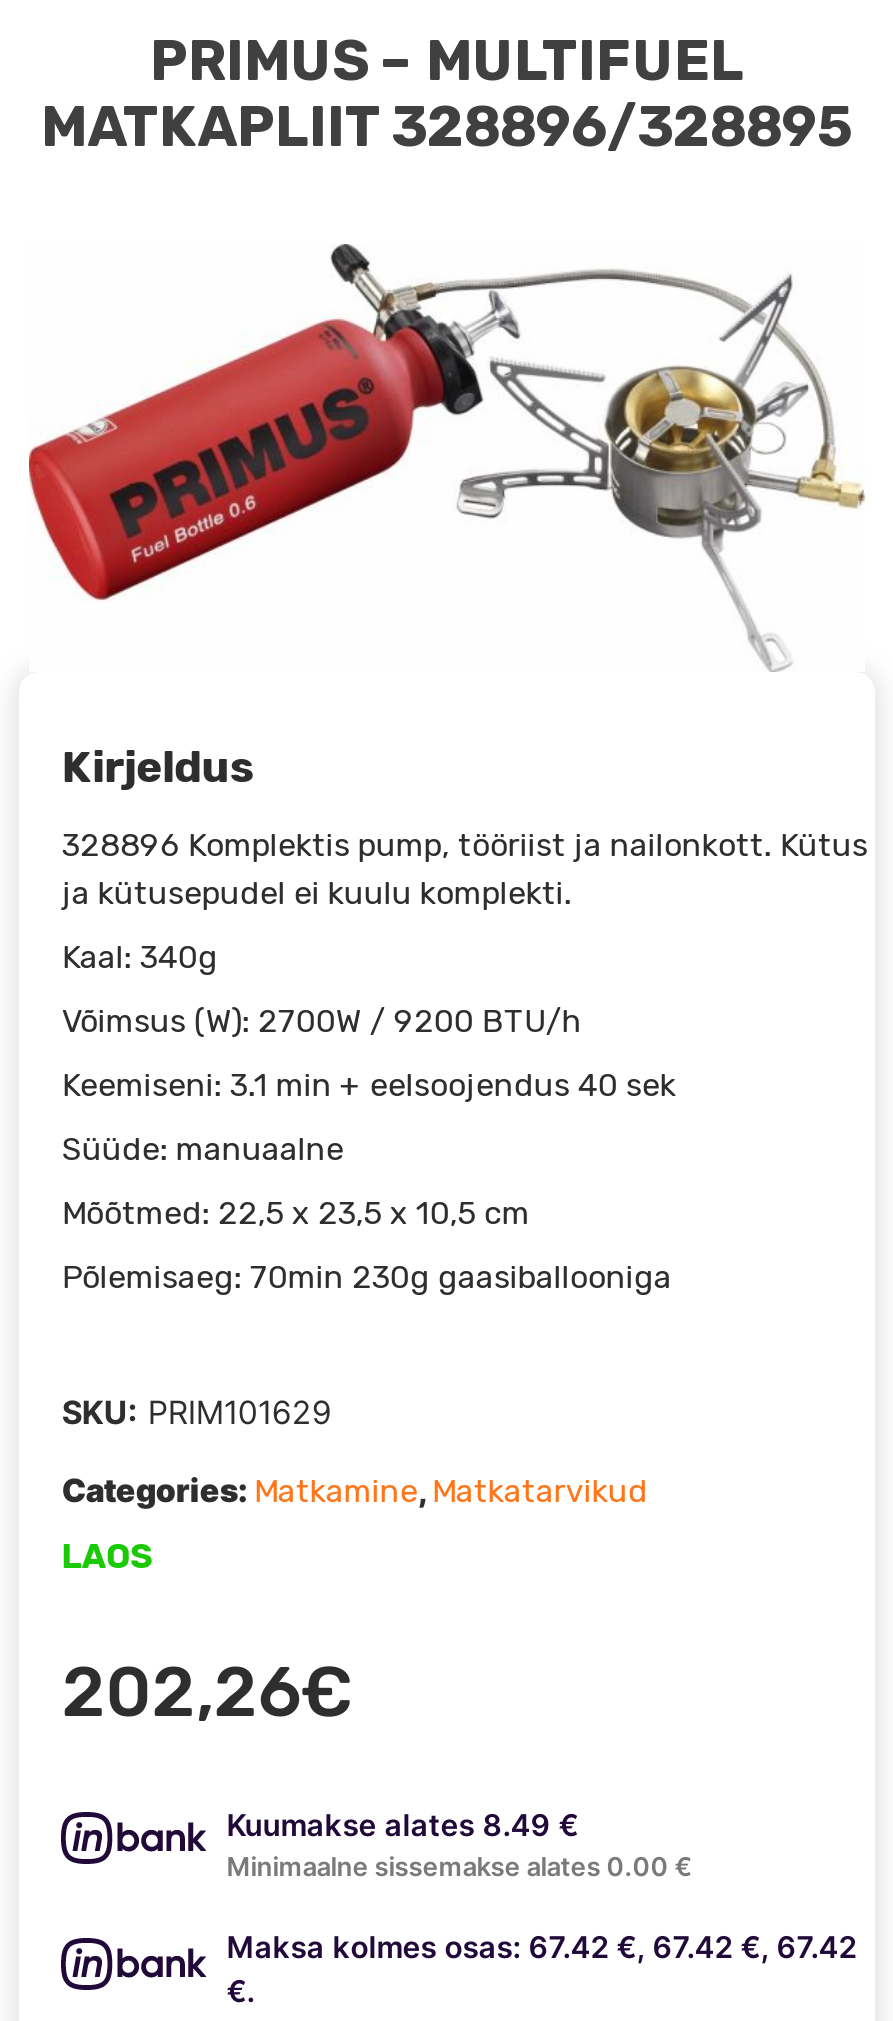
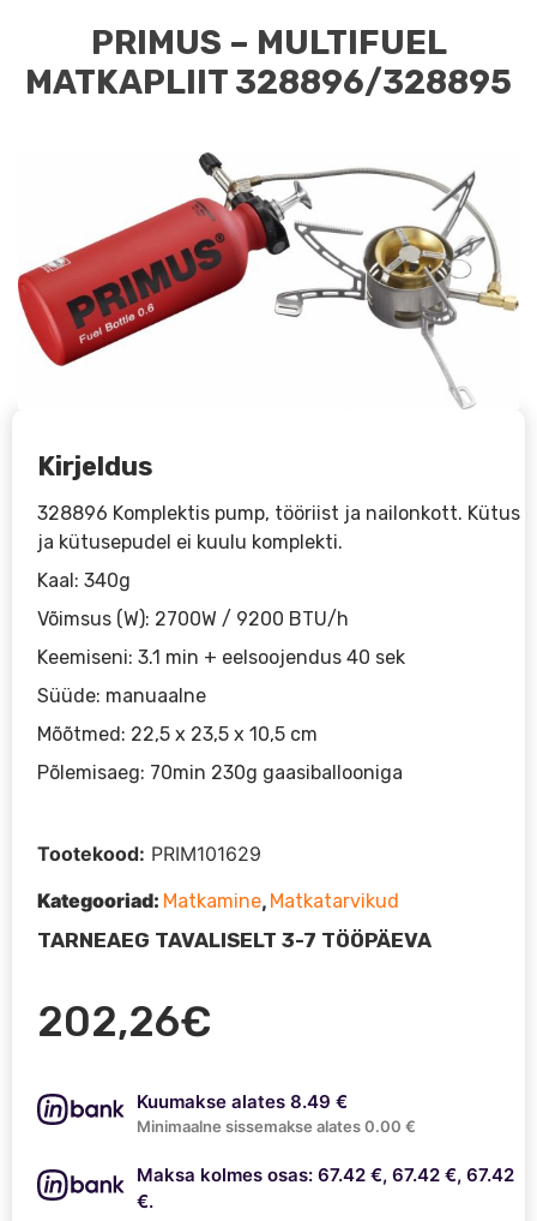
[62,1391,332,1431] SKU: PRIM101629 -> [38,841,262,865] Tootekood: PRIM101629
[62,1469,648,1509] Categories: Matkamine, Matkatarvikud -> [38,888,400,912] Kategooriad: Matkamine, Matkatarvikud
[62,1536,152,1576] LAOS -> [38,928,432,952] TARNEAEG TAVALISELT 3-7 TÖÖPÄEVA

